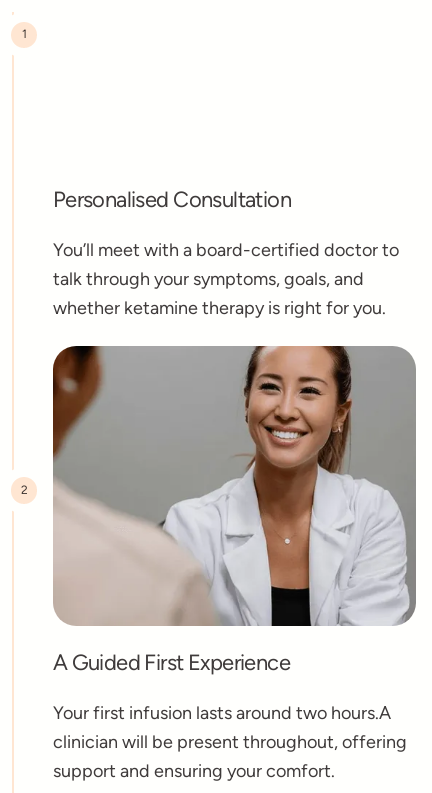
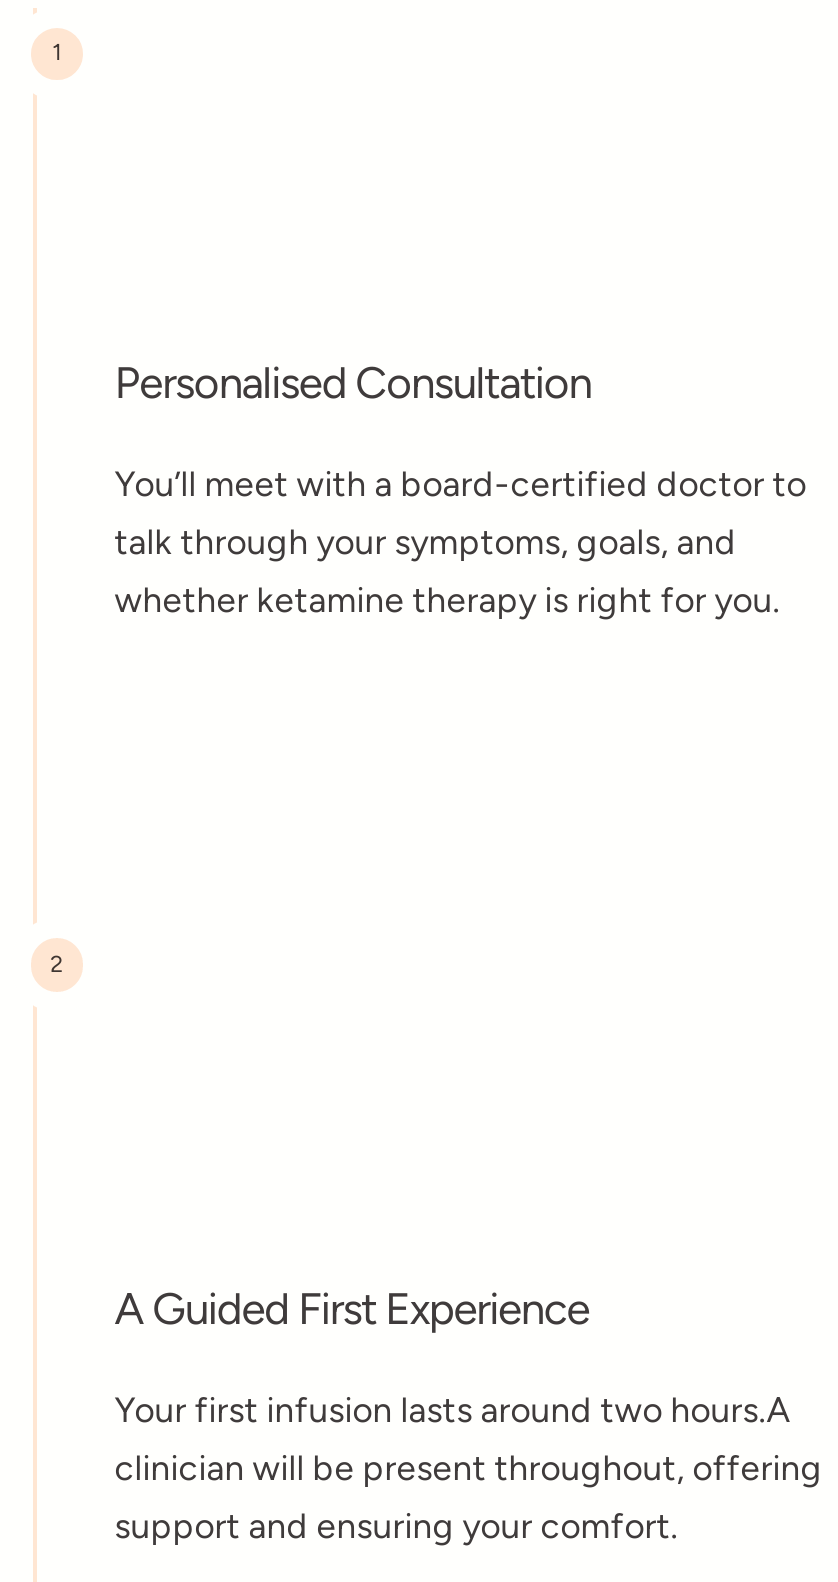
[52,345,417,627] [image] -> none

